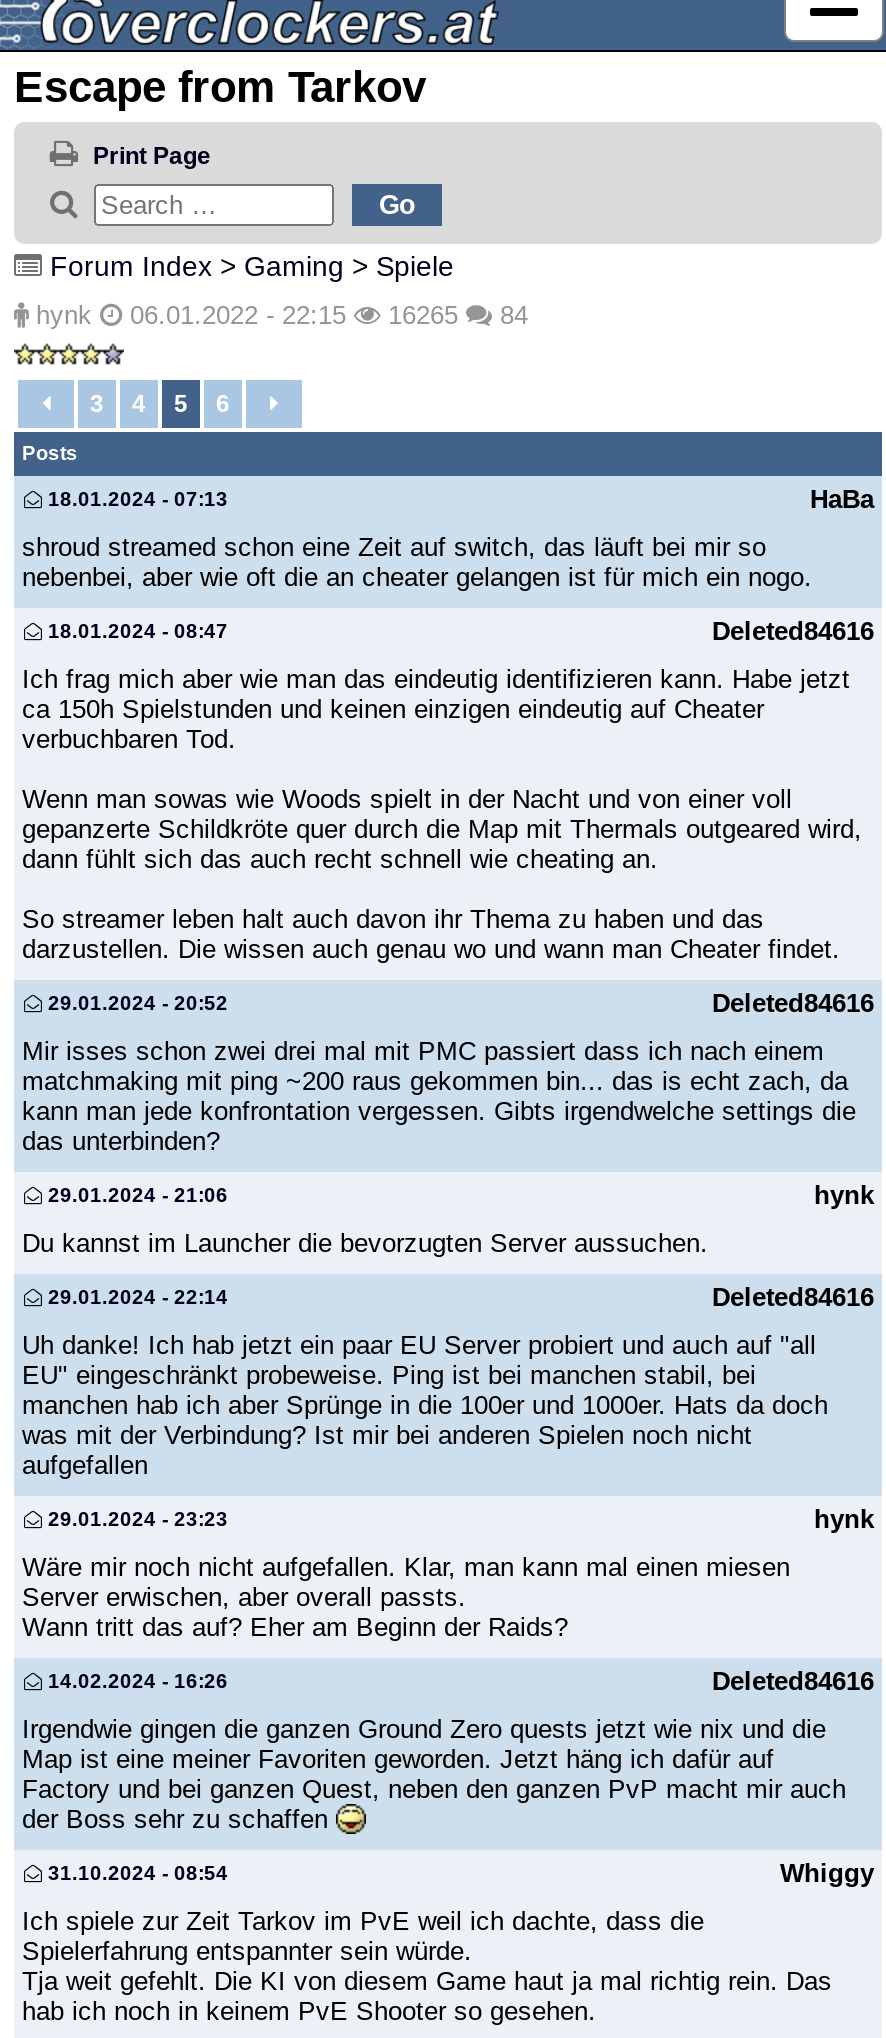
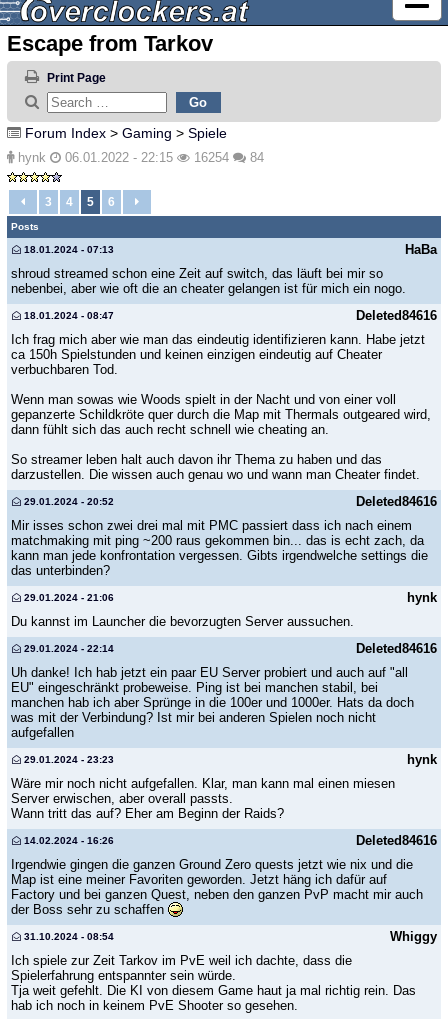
[28,300,528,330] hynk 06.01.2022 - 22:15 16265 84 -> [14,150,264,165] hynk 06.01.2022 - 22:15 16254 84

